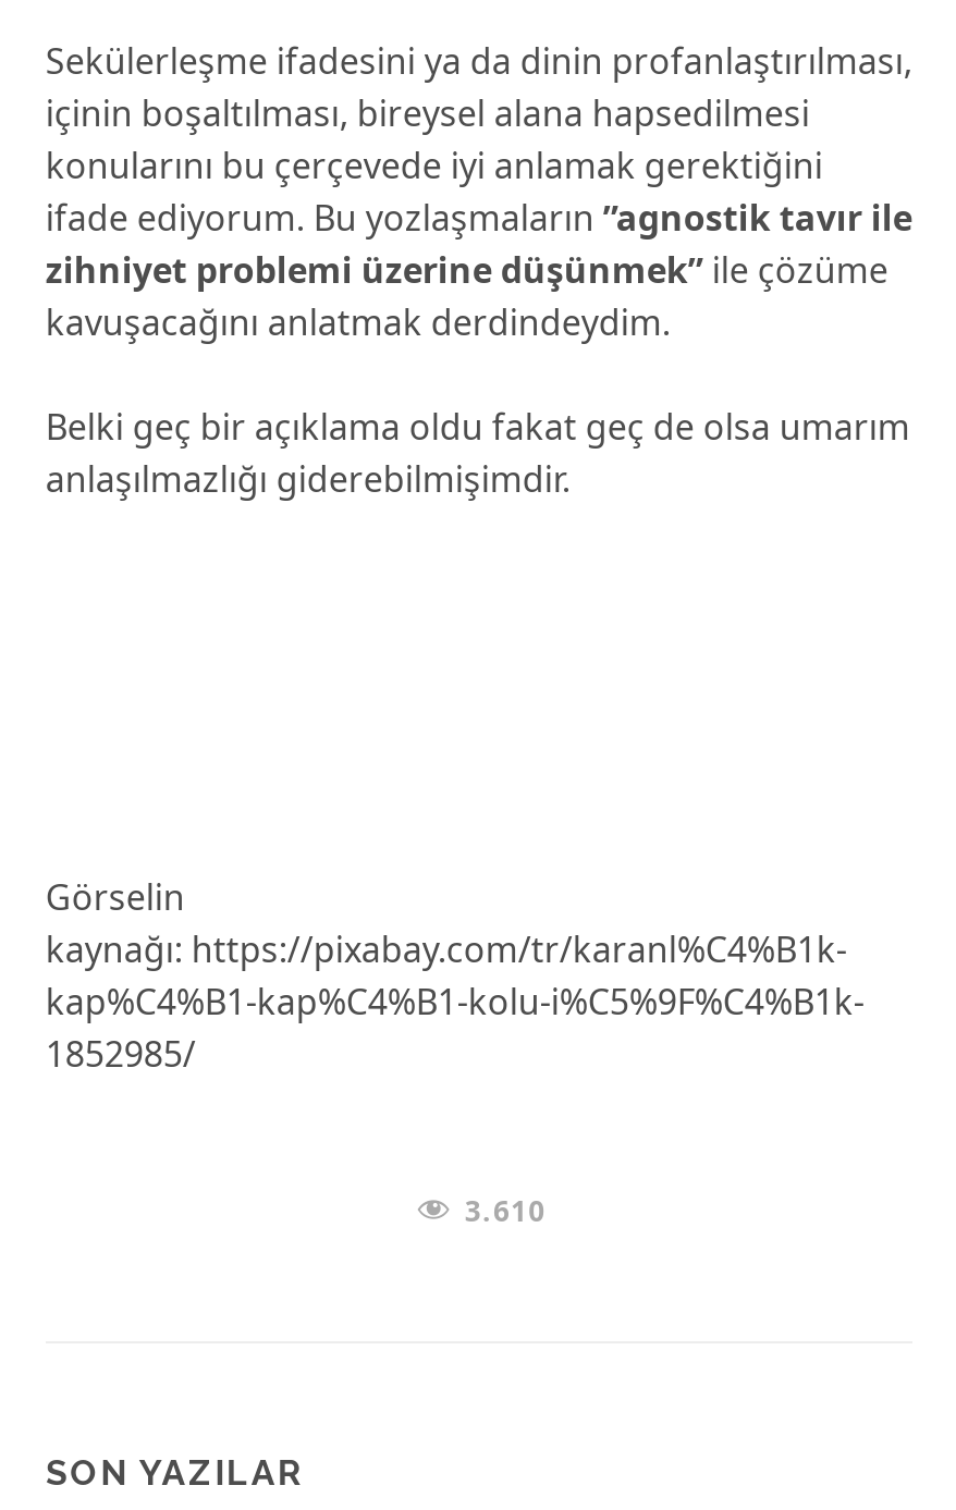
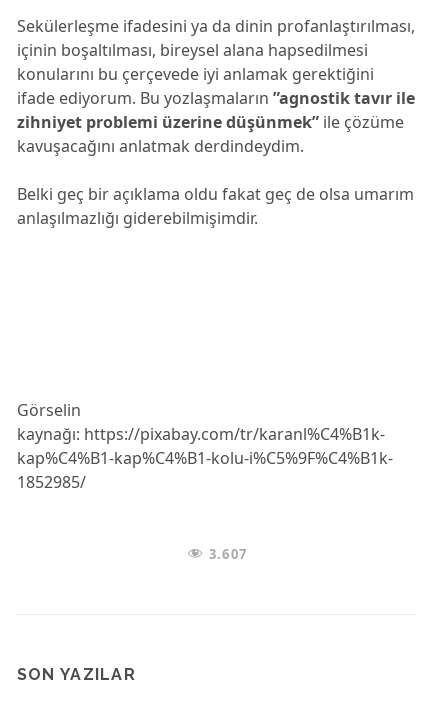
[465,1191,546,1230] 3.610 -> [209,545,247,563] 3.607

